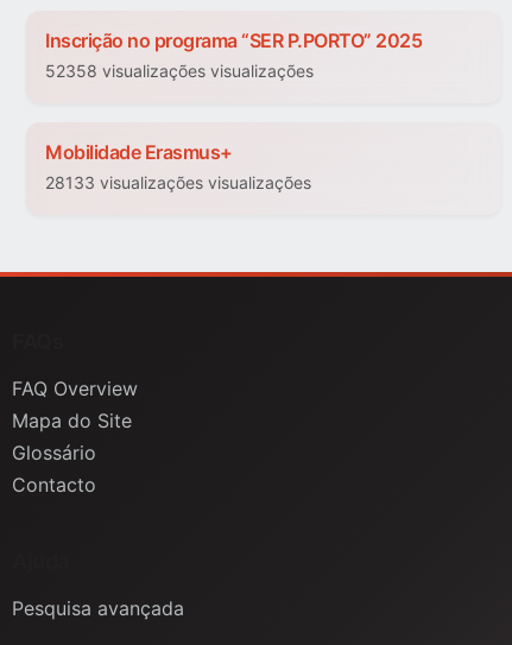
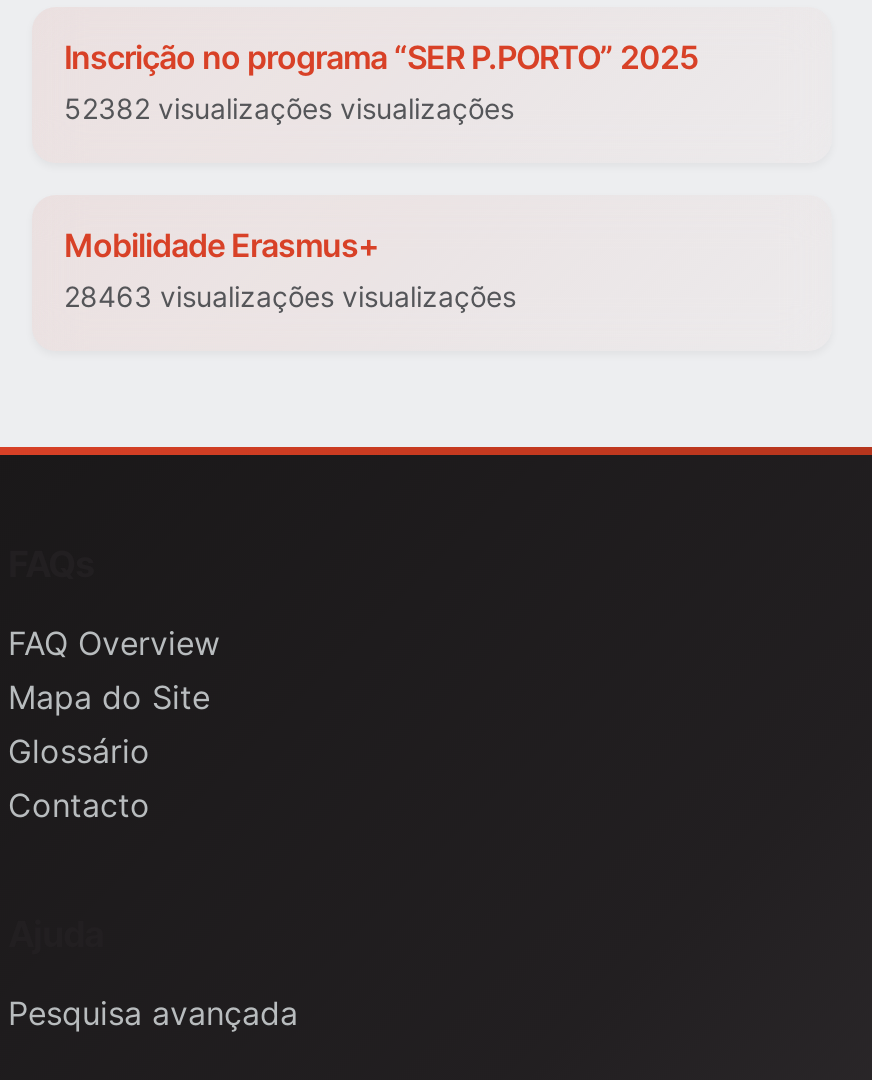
[45,61,314,81] 52358 visualizações visualizações -> [64,92,514,126] 52382 visualizações visualizações
[45,173,311,193] 28133 visualizações visualizações -> [64,280,516,314] 28463 visualizações visualizações

